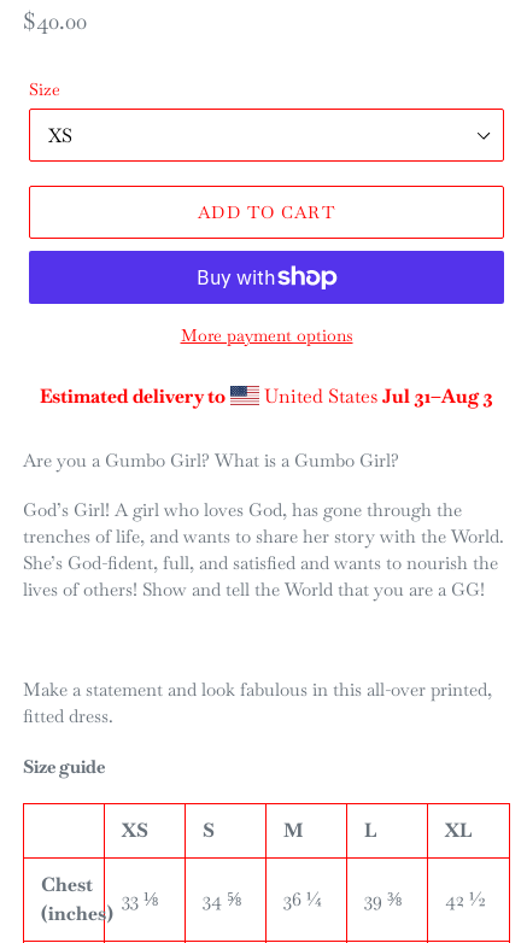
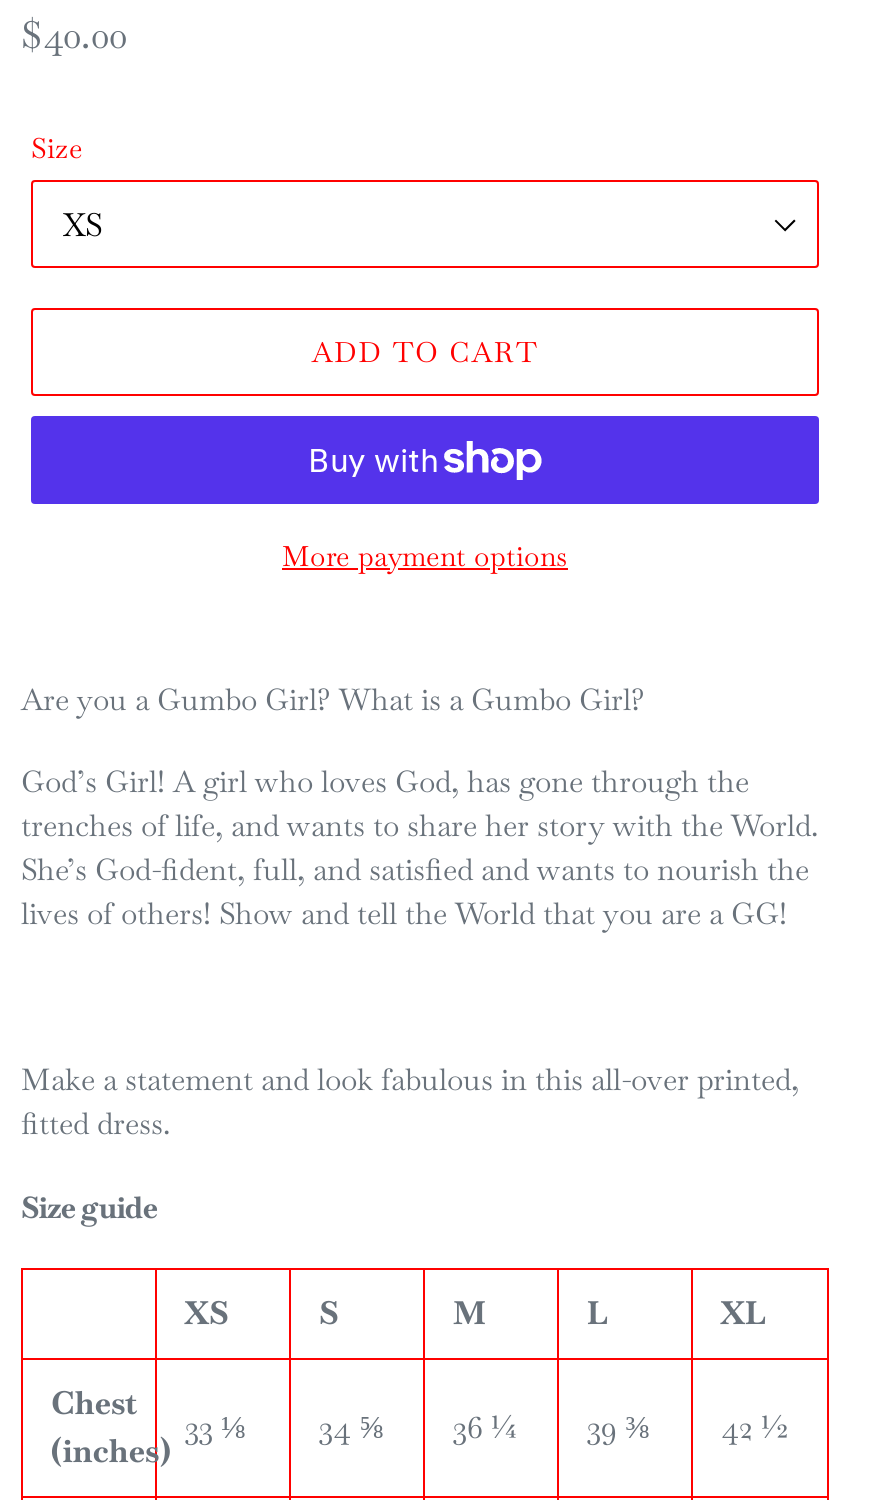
[40,383,493,409] Estimated delivery to | United States Jul 31–Aug 3 -> none

